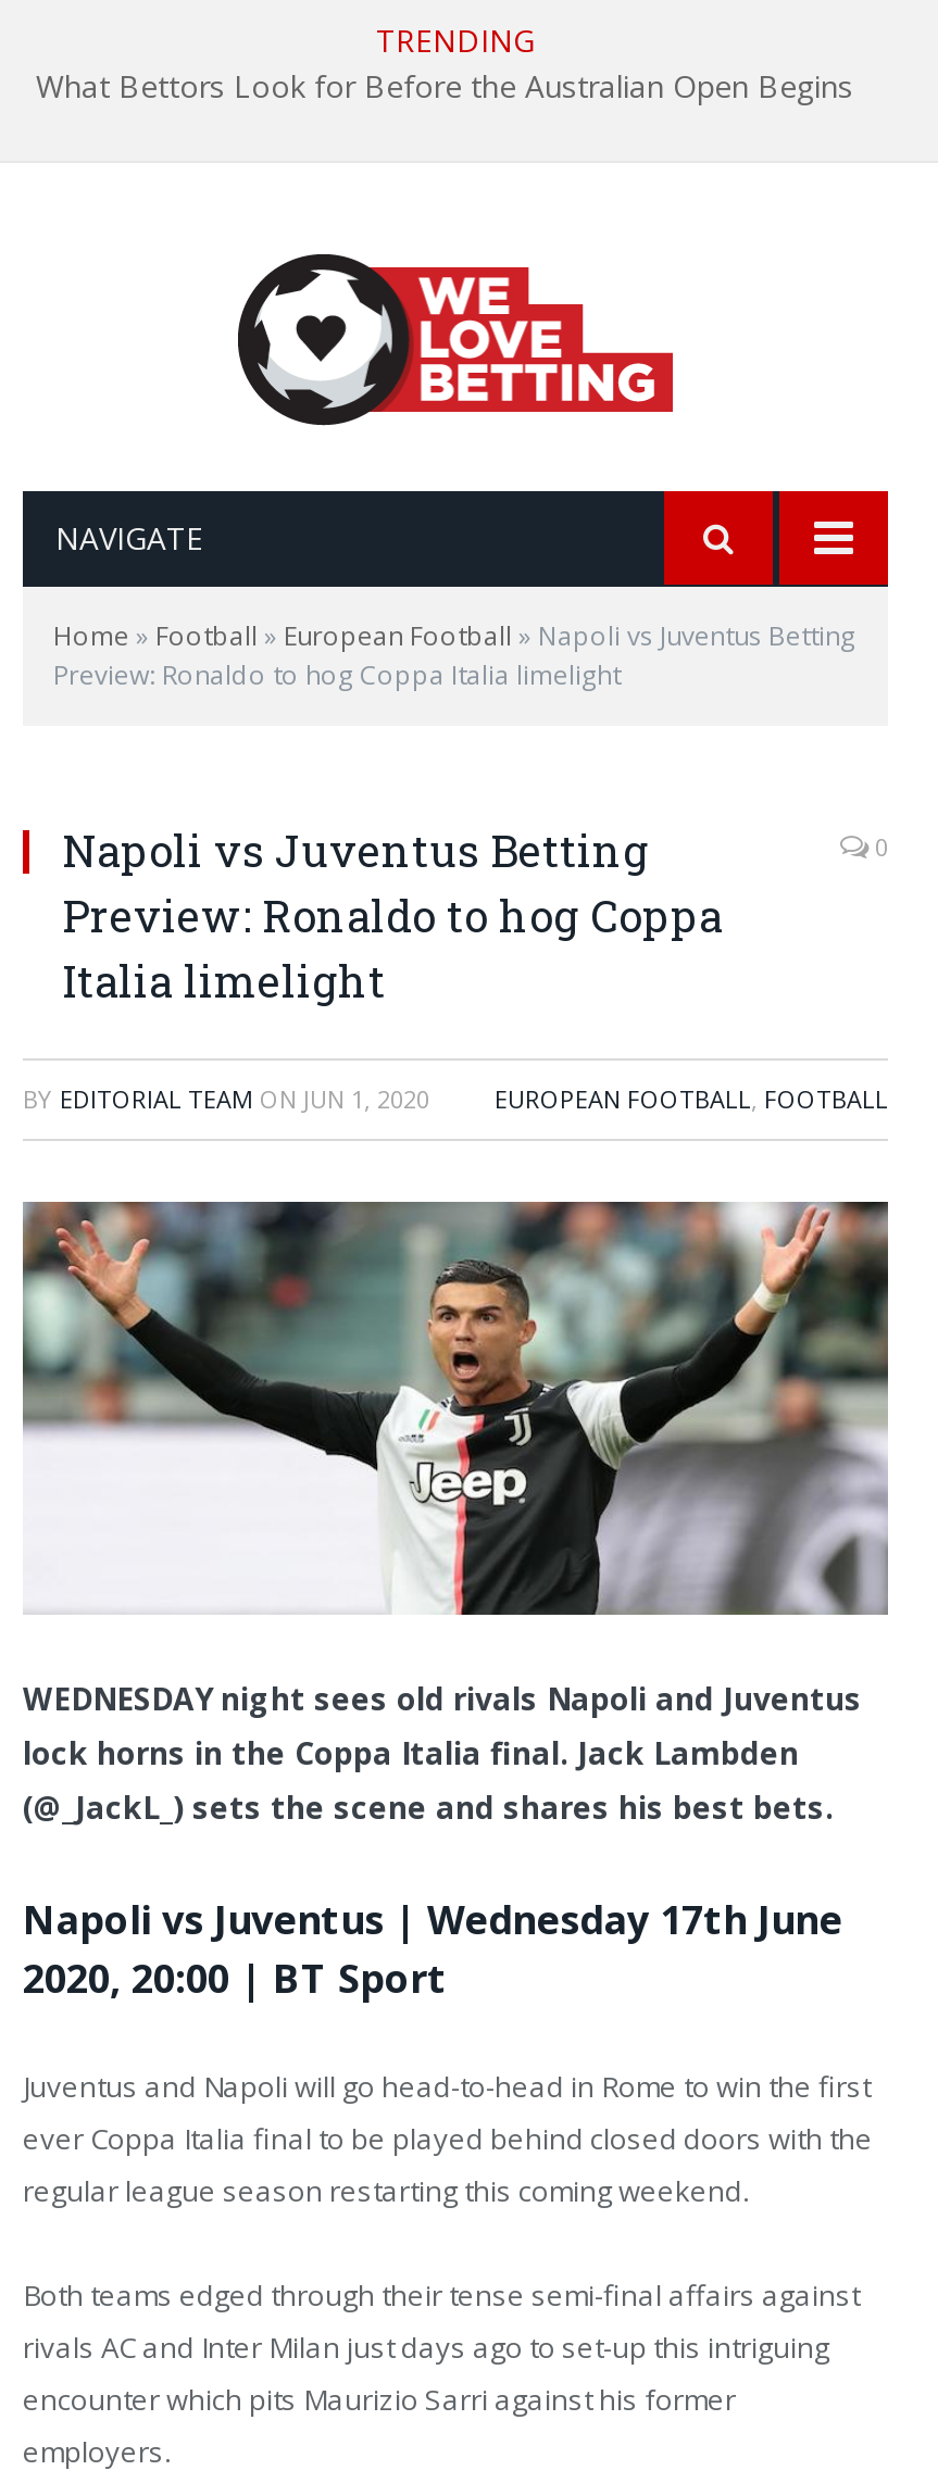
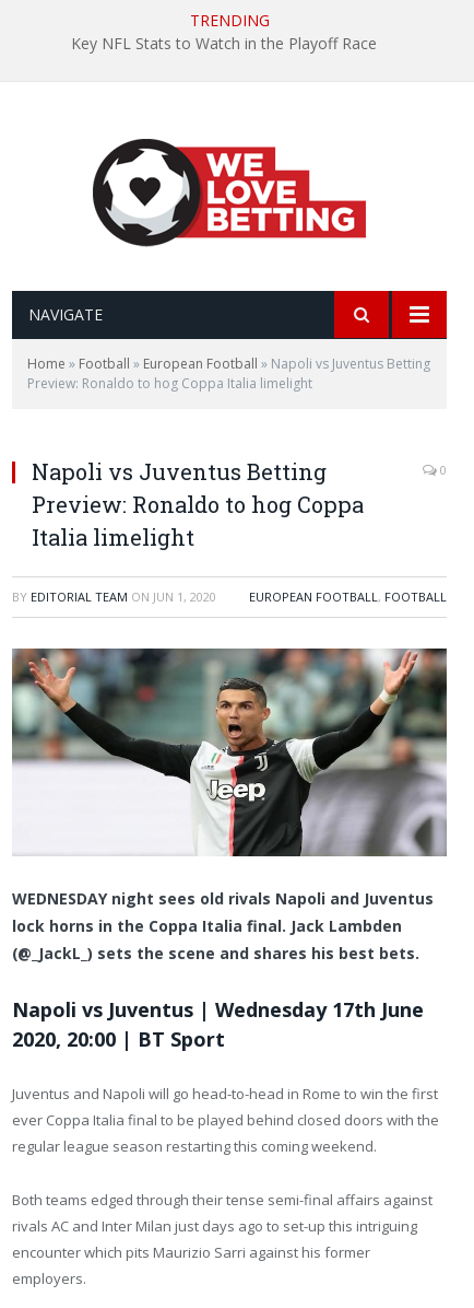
[36,66,853,107] What Bettors Look for Before the Australian Open Begins -> [71,33,377,54] Key NFL Stats to Watch in the Playoff Race
[195,252,675,426] [image] -> [92,138,367,258] [image]

